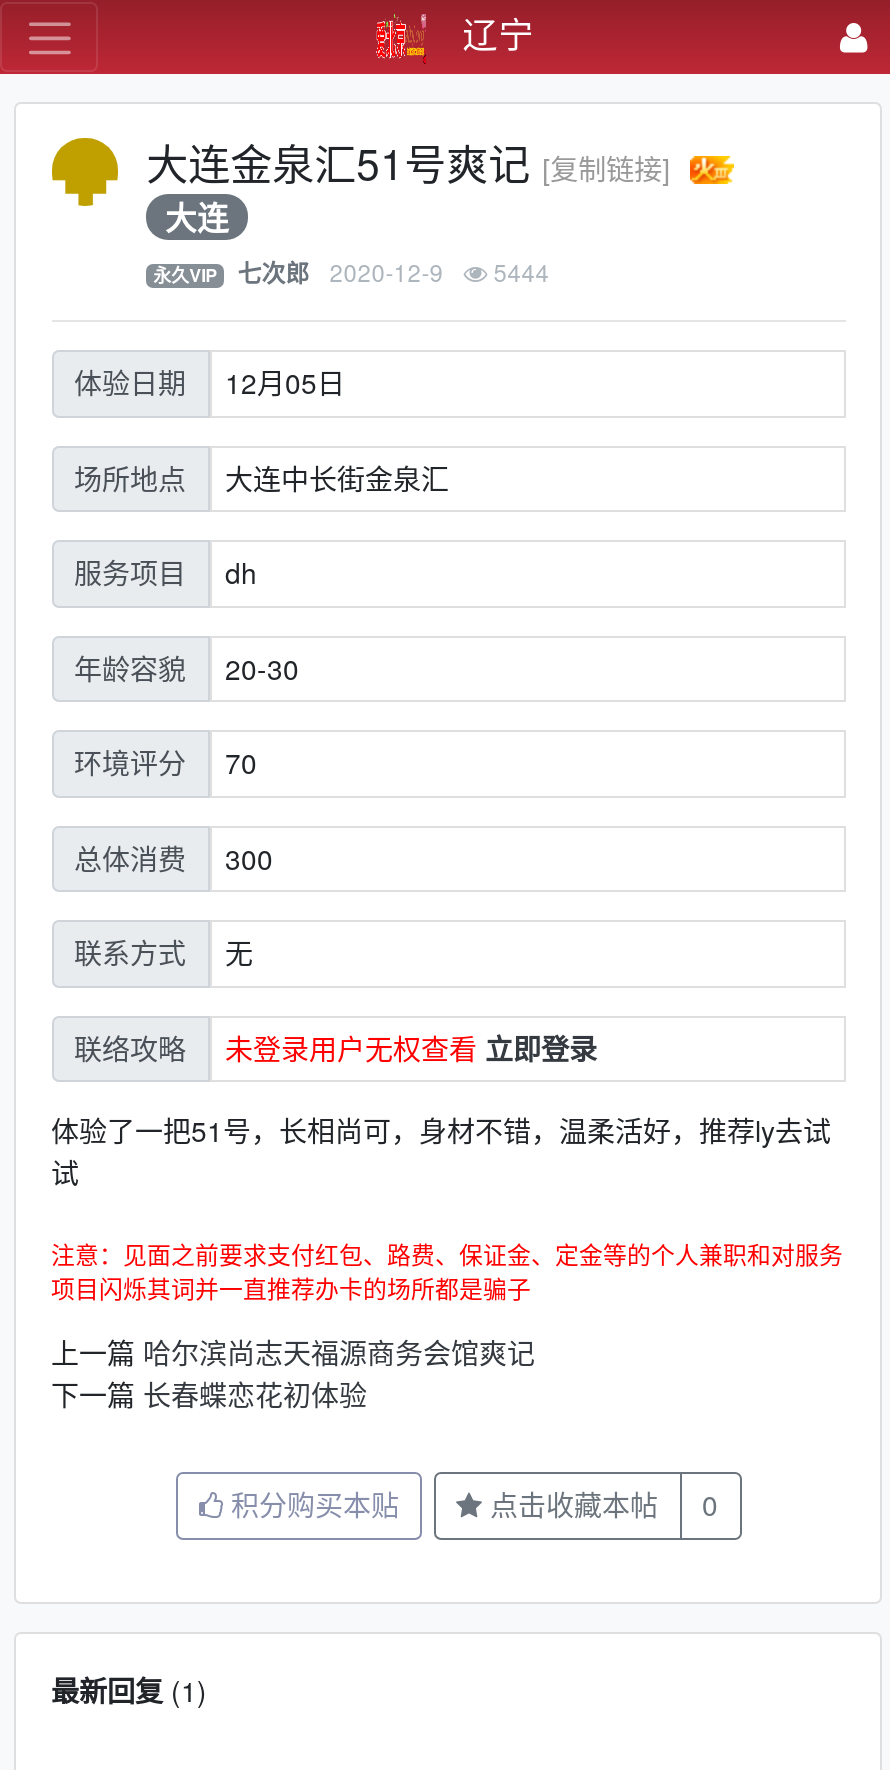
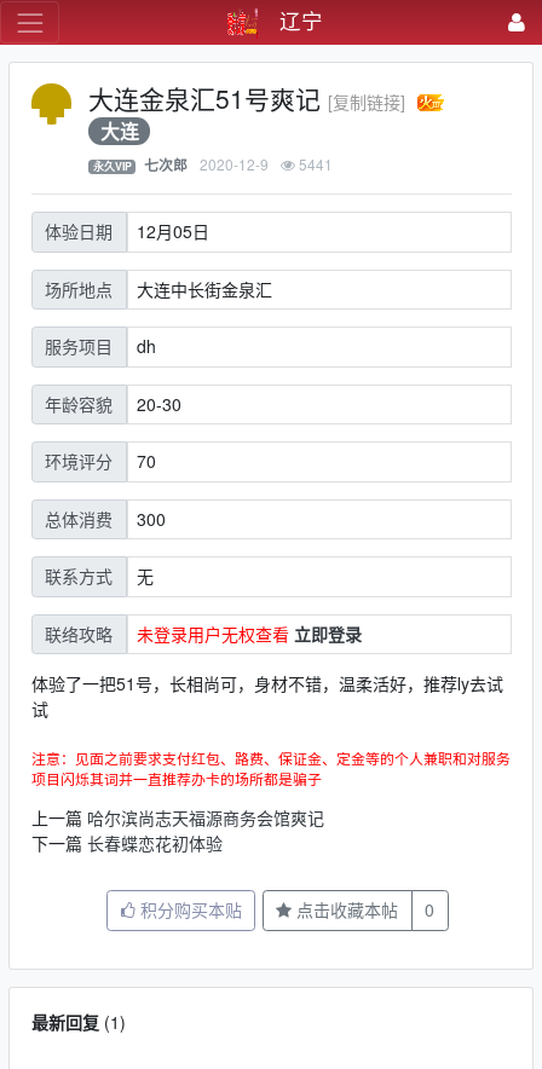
[153,254,549,290] 永久VIP 七次郎 2020-12-9 5444 -> [93,154,332,176] 永久VIP 七次郎 2020-12-9 5441

